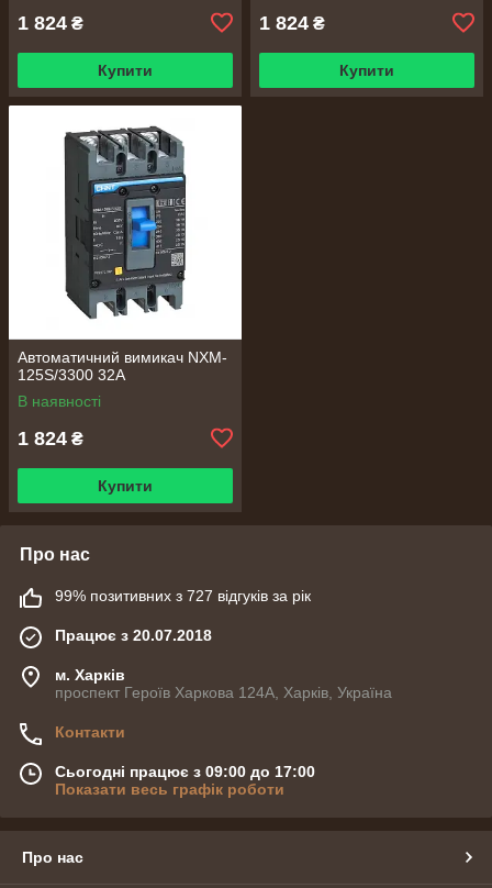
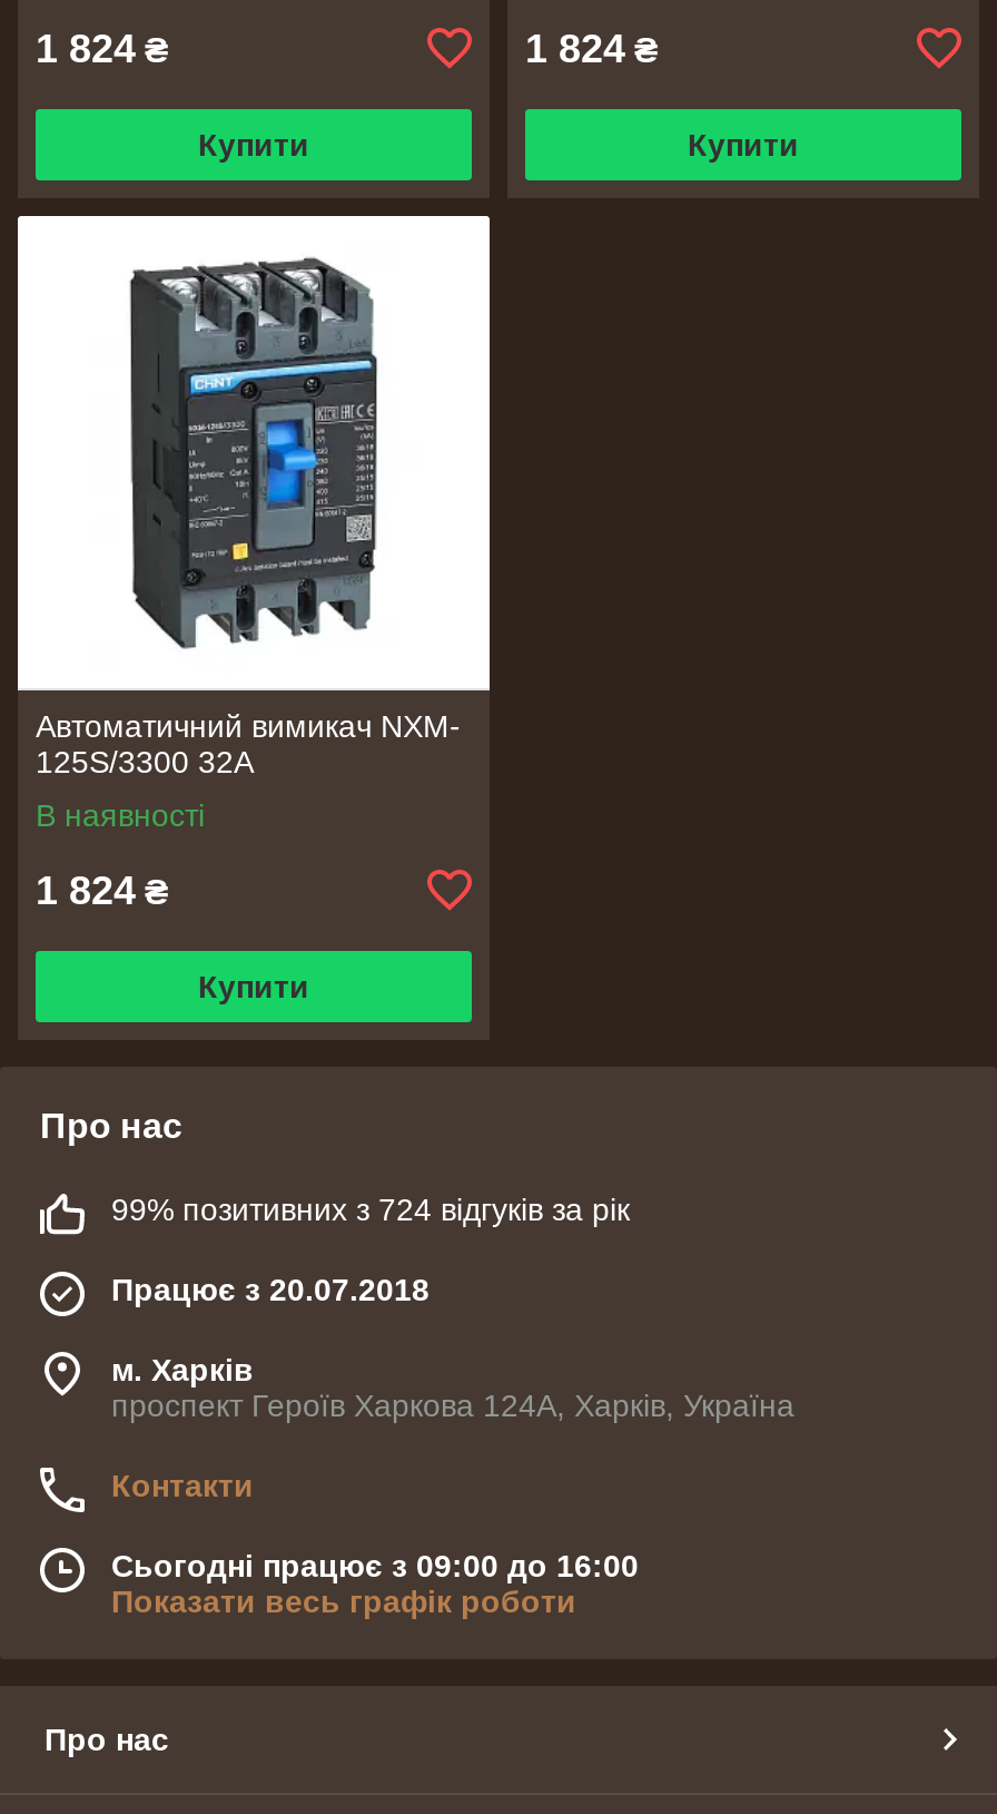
[55,587,311,604] 99% позитивних з 727 відгуків за рік -> [111,1191,630,1227] 99% позитивних з 724 відгуків за рік
[55,762,315,780] Сьогодні працює з 09:00 до 17:00 -> [111,1547,639,1583] Сьогодні працює з 09:00 до 16:00

